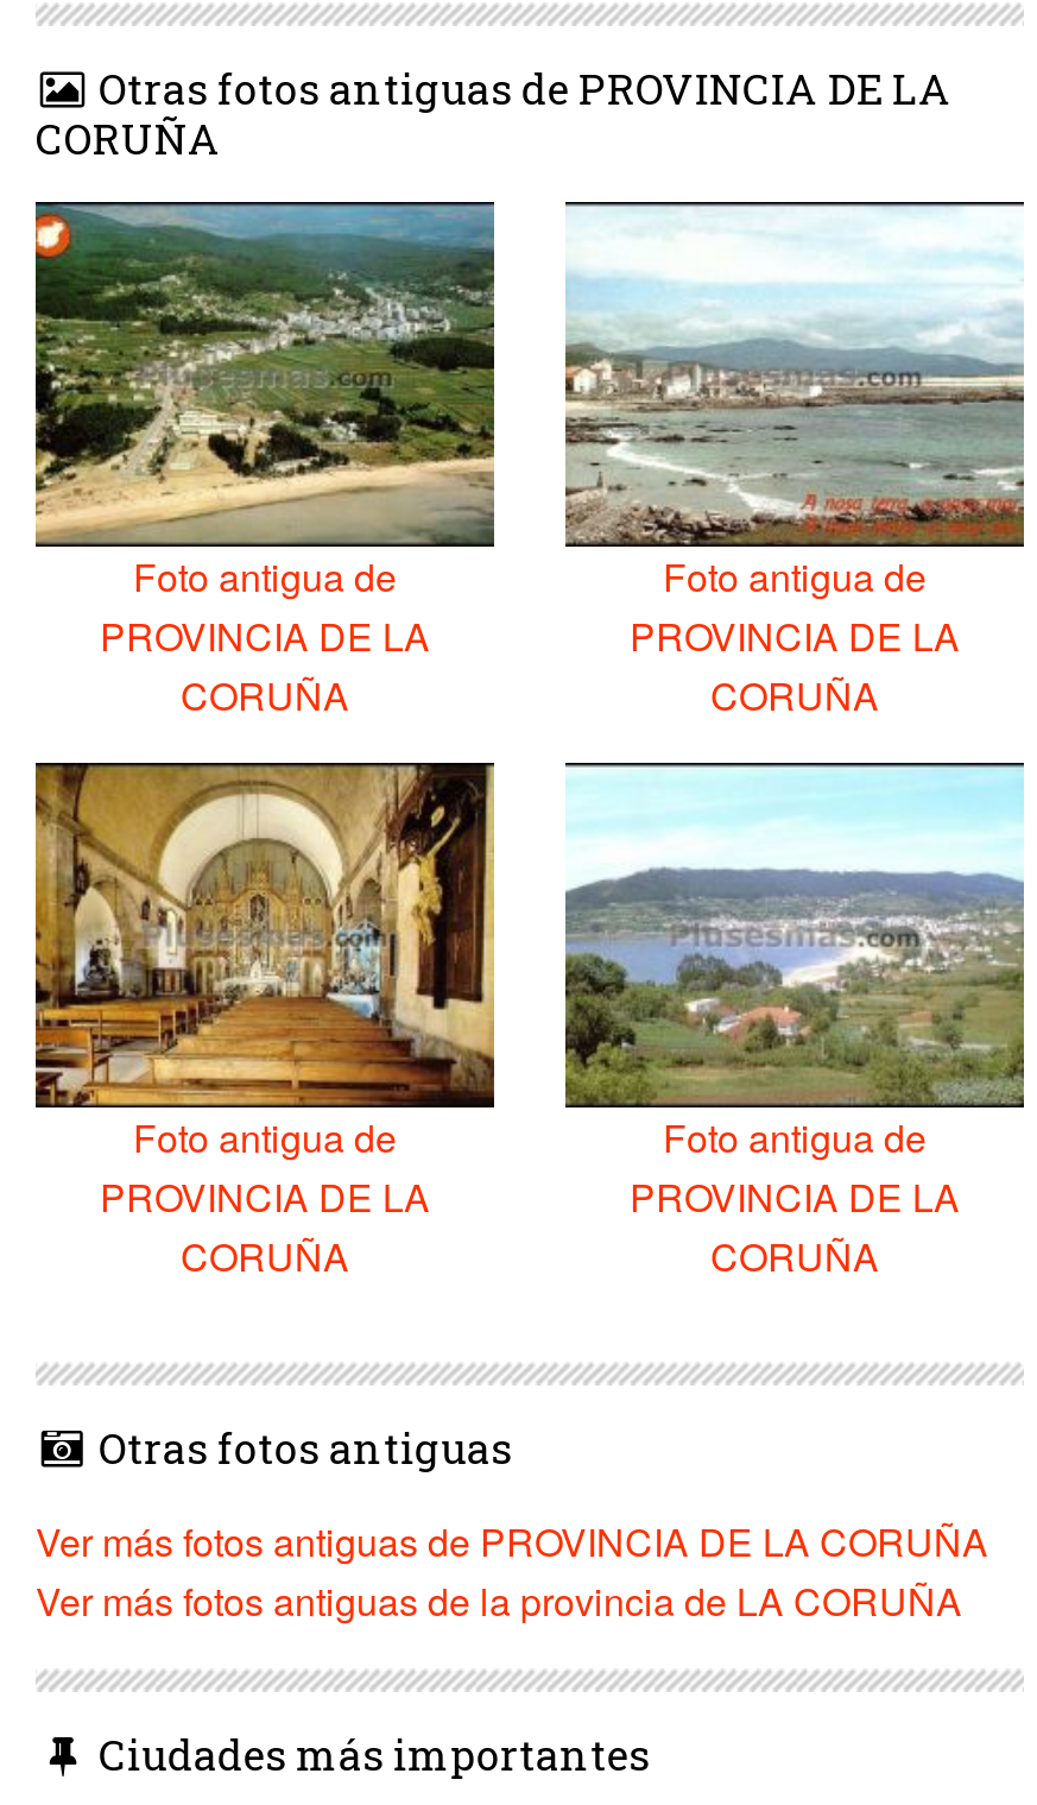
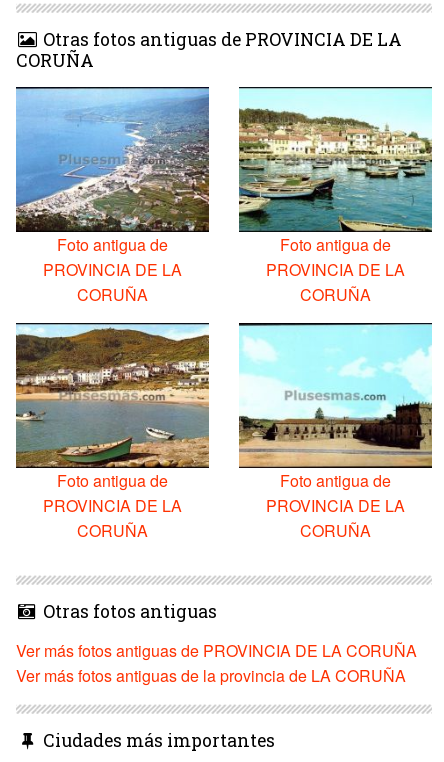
[33,204,497,547] [image] -> [15,89,210,232] [image]
[565,207,1026,544] [image] -> [238,89,433,232] [image]
[33,763,497,1107] [image] -> [15,323,210,468] [image]
[563,763,1026,1107] [image] -> [238,323,432,468] [image]

